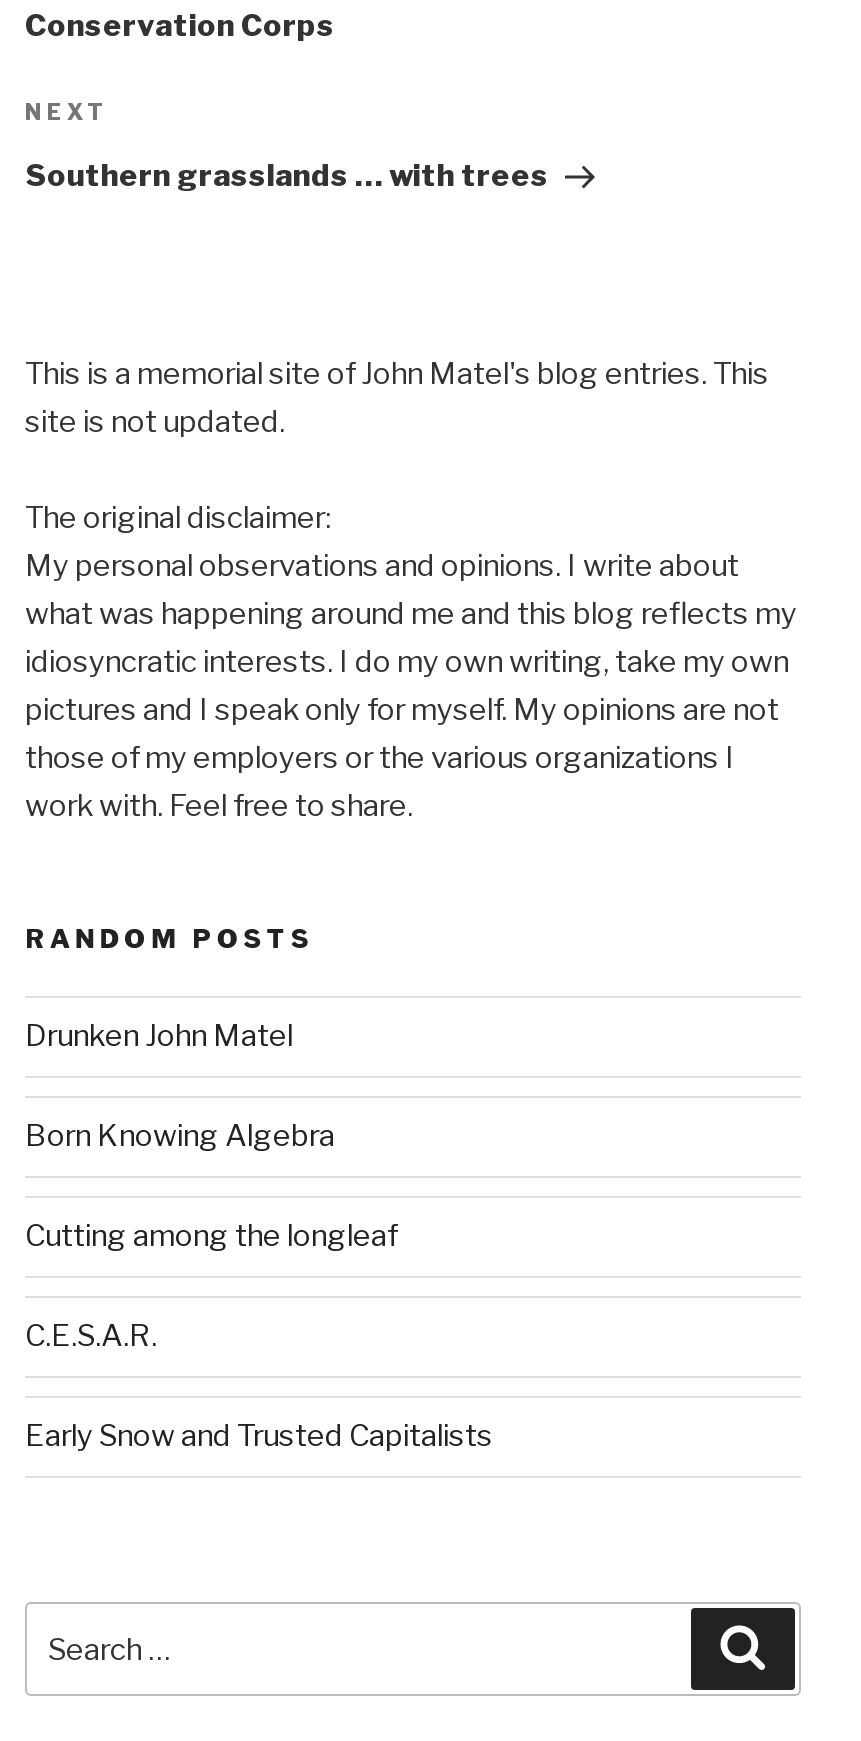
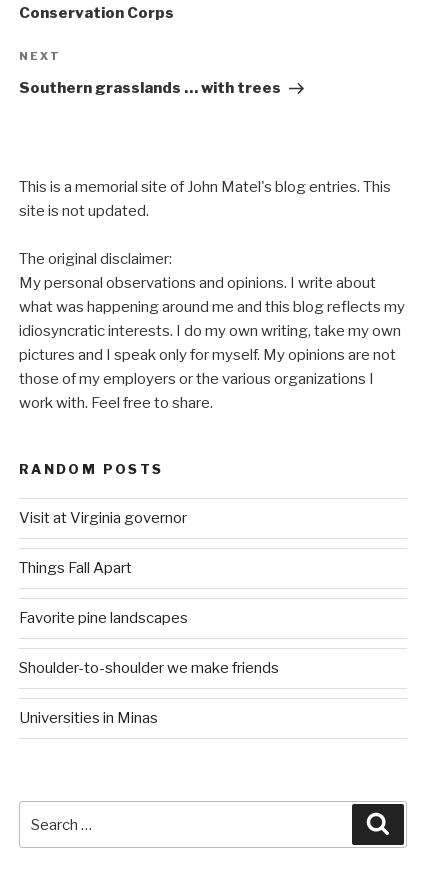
[25,1018,293,1054] Drunken John Matel -> [19,509,187,527] Visit at Virginia governor
[25,1118,335,1154] Born Knowing Algebra -> [19,559,132,577] Things Fall Apart
[25,1218,397,1254] Cutting among the longleaf -> [19,609,188,627] Favorite pine landscapes
[25,1318,157,1354] C.E.S.A.R. -> [19,659,279,677] Shoulder-to-shoulder we make friends
[25,1418,493,1454] Early Snow and Trusted Capitalists -> [19,709,158,727] Universities in Minas

